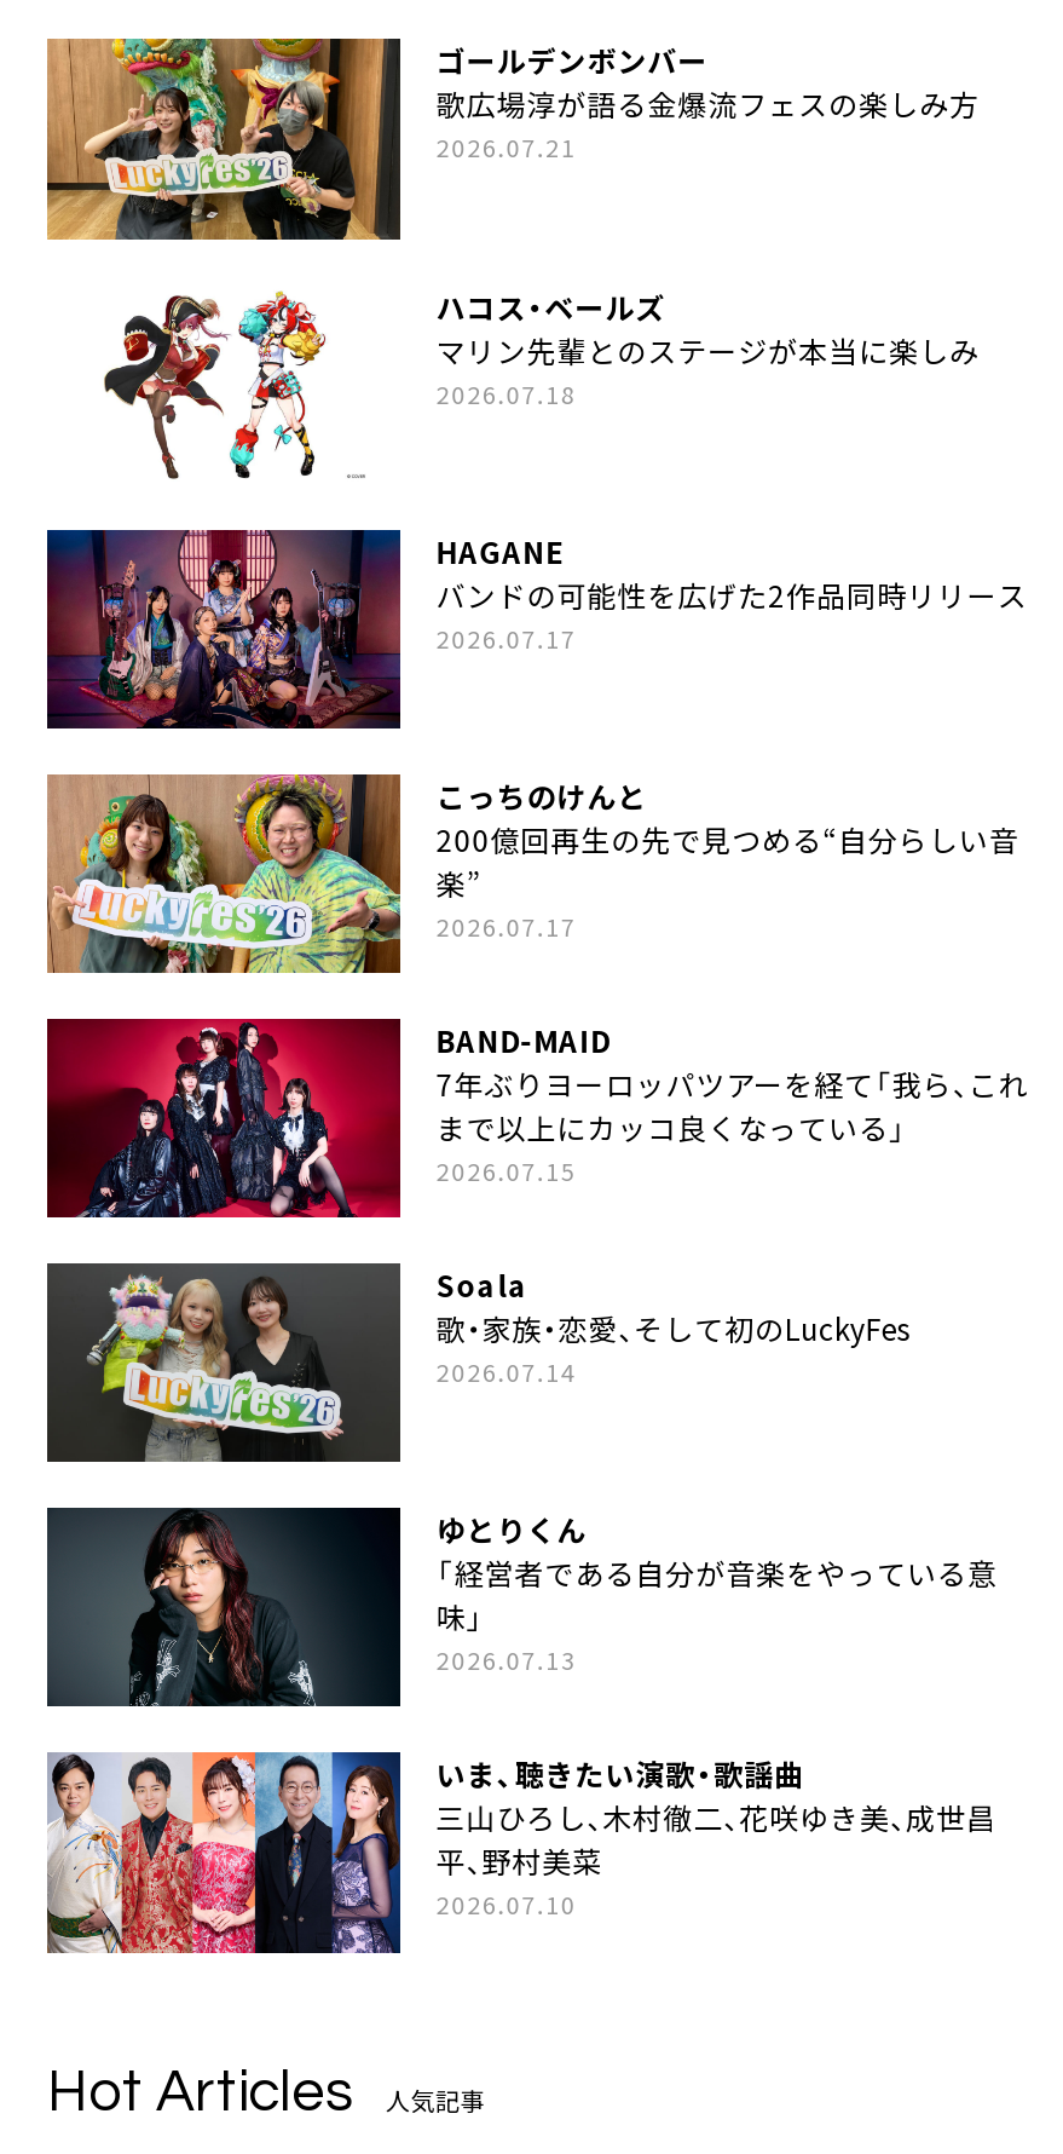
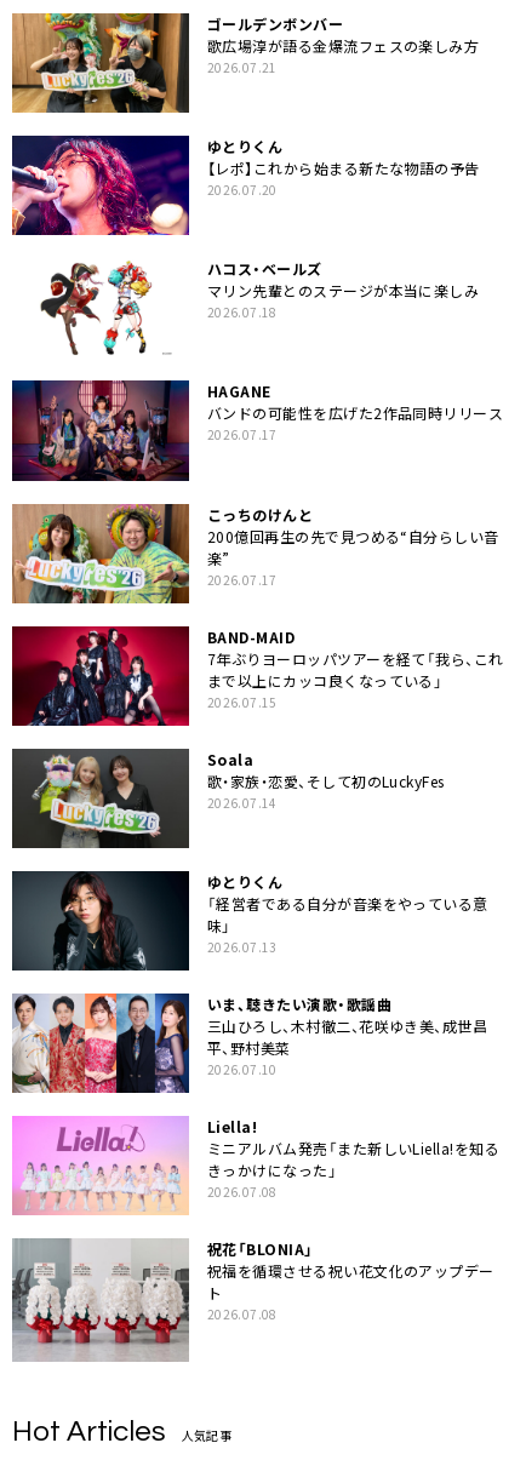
none -> [11,134,480,236] [image] | ゆとりくん | 【レポ】これから始まる新たな物語の予告 | 2026.07.20
none -> [11,1115,500,1324] [image] | Liella! | ミニアルバム発売「また新しいLiella!を知る | きっかけになった」 | 2026.07.08 | 祝花「BLONIA」 | 祝福を循環させる祝い花文化のアップデー | ト | 2026.07.08
none -> [12,1239,189,1362] [image]

